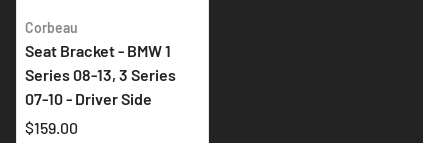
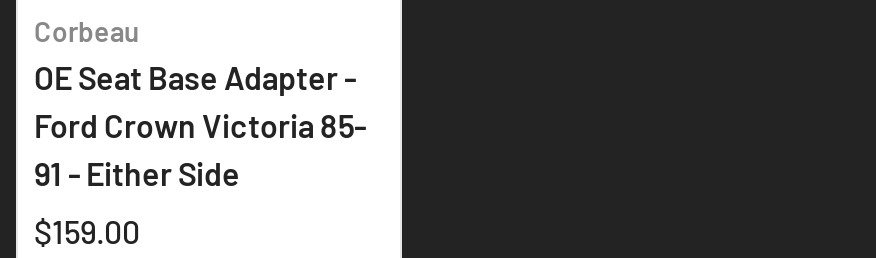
[25,41,176,108] Seat Bracket - BMW 1 | Series 08-13, 3 Series | 07-10 - Driver Side -> [34,57,366,191] OE Seat Base Adapter - | Ford Crown Victoria 85- | 91 - Either Side

